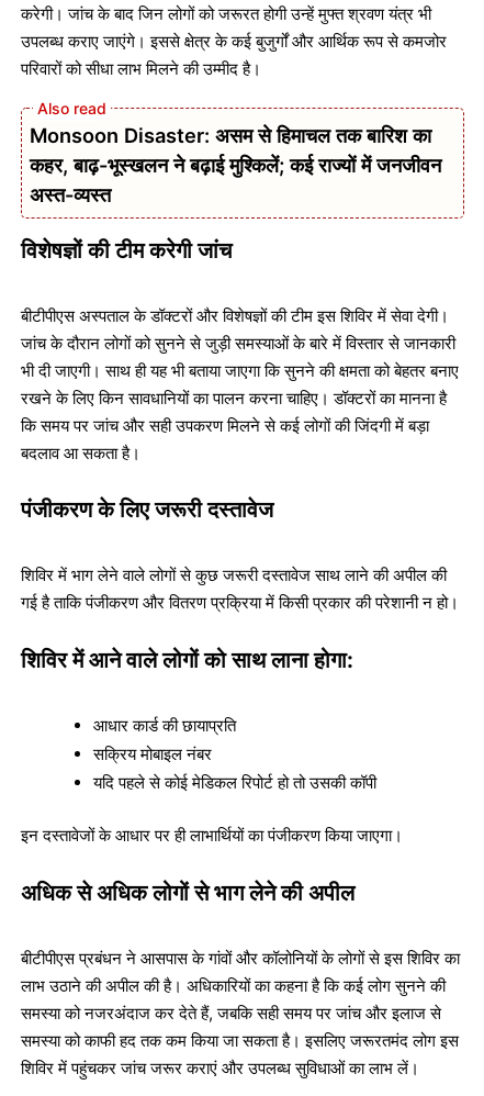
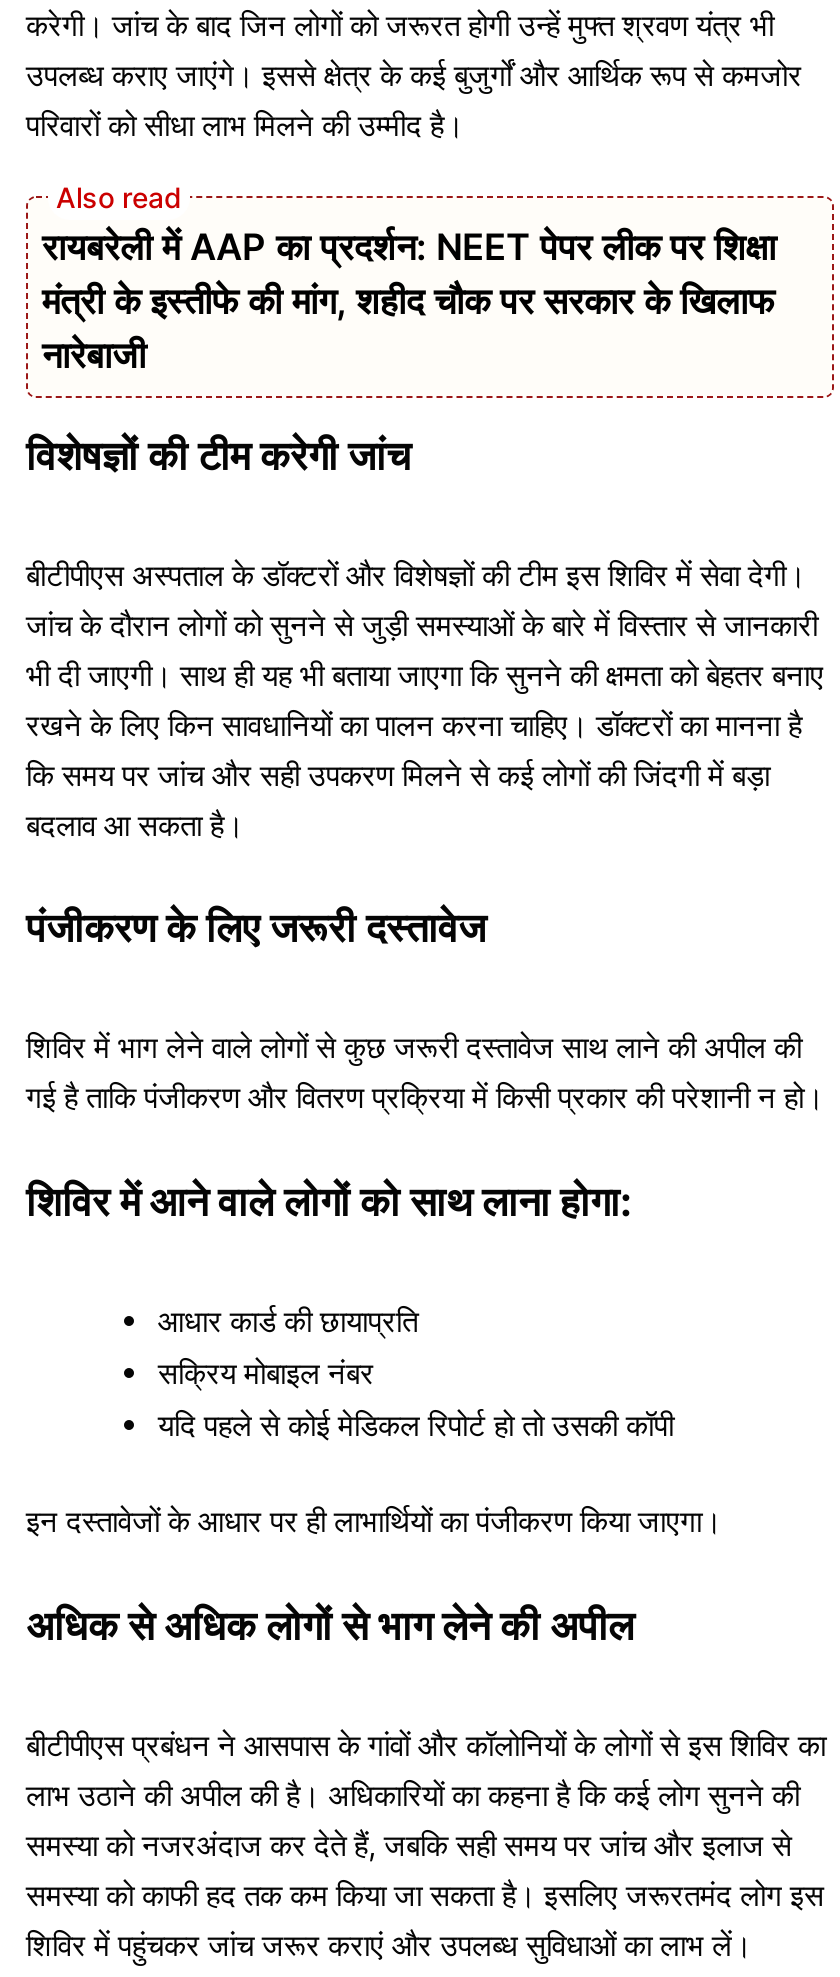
[30,123,441,206] Monsoon Disaster: असम से हिमाचल तक बारिश का | कहर, बाढ़-भूस्खलन ने बढ़ाई मुश्किलें; कई राज्यों में जनजीवन | अस्त-व्यस्त -> [42,223,776,375] रायबरेली में AAP का प्रदर्शन: NEET पेपर लीक पर शिक्षा | मंत्री के इस्तीफे की मांग, शहीद चौक पर सरकार के खिलाफ | नारेबाजी

